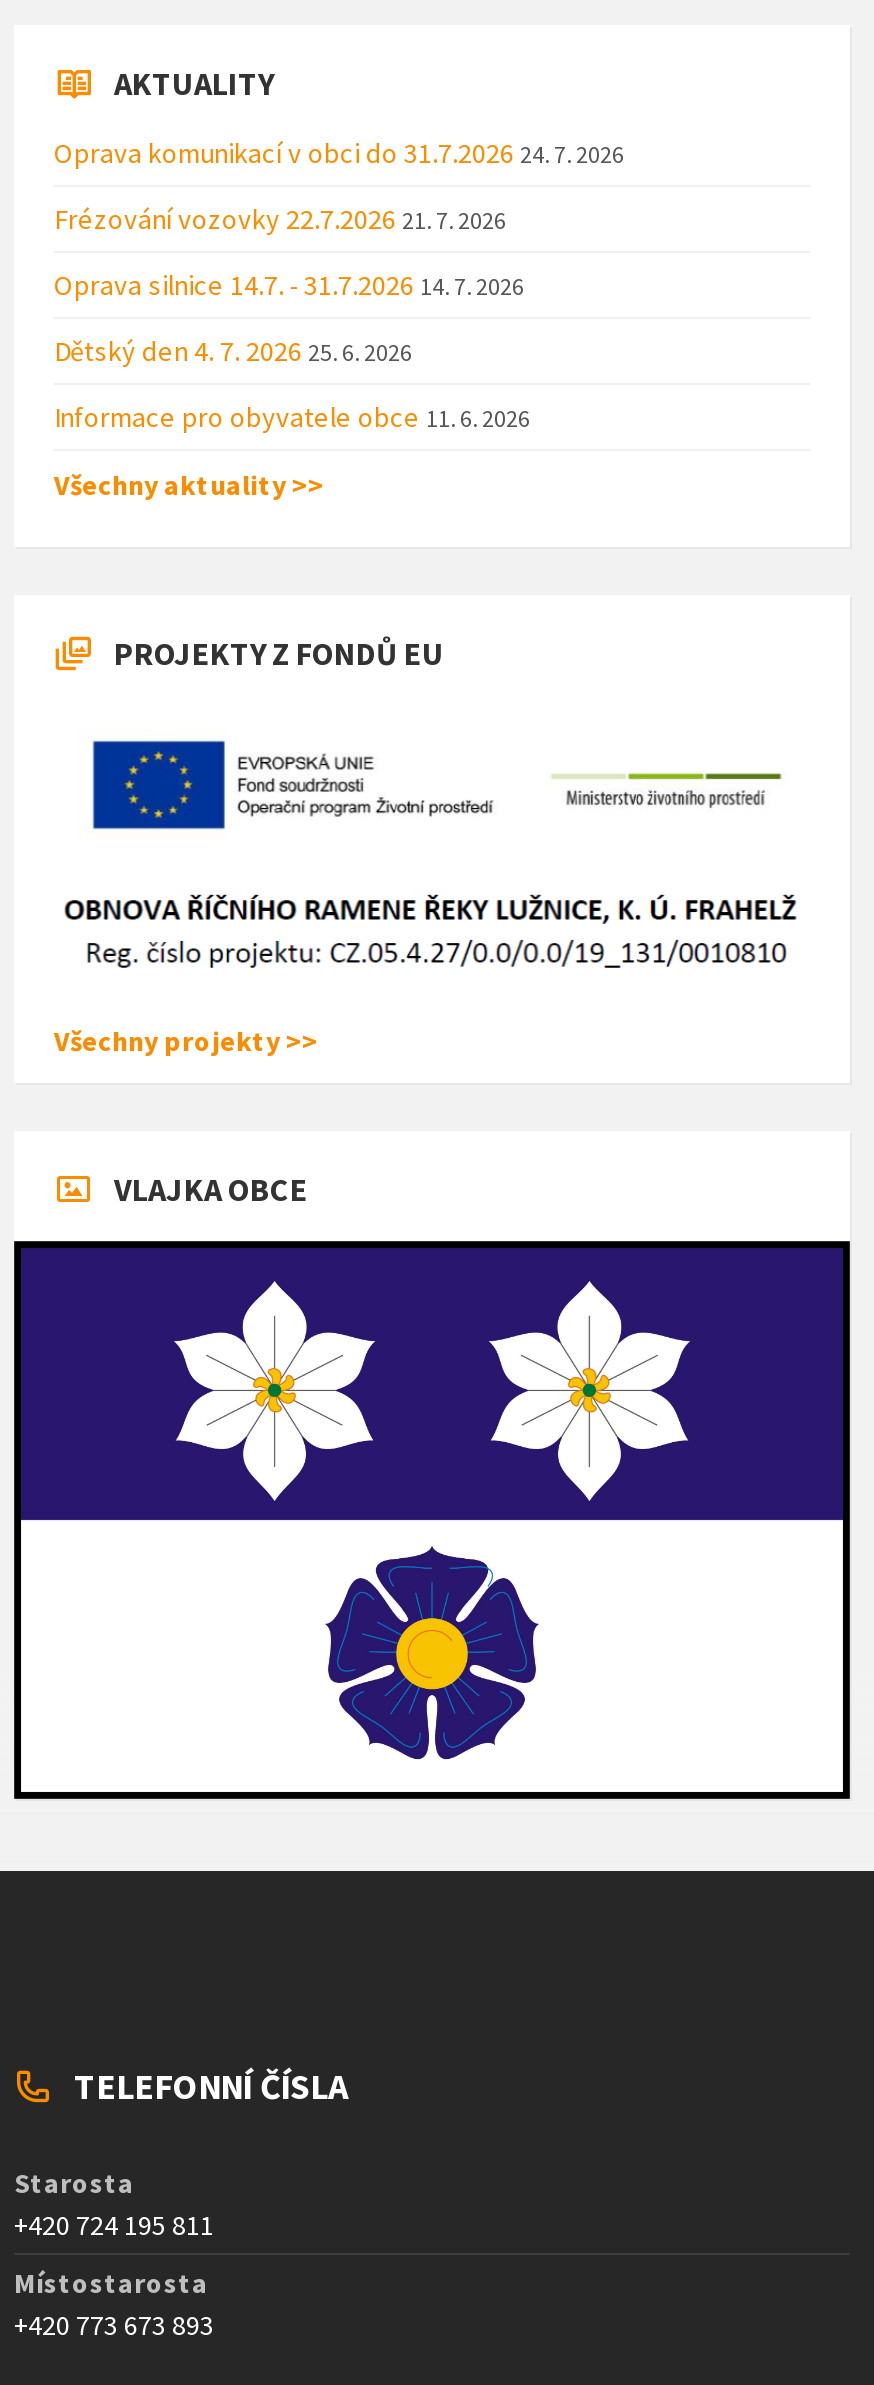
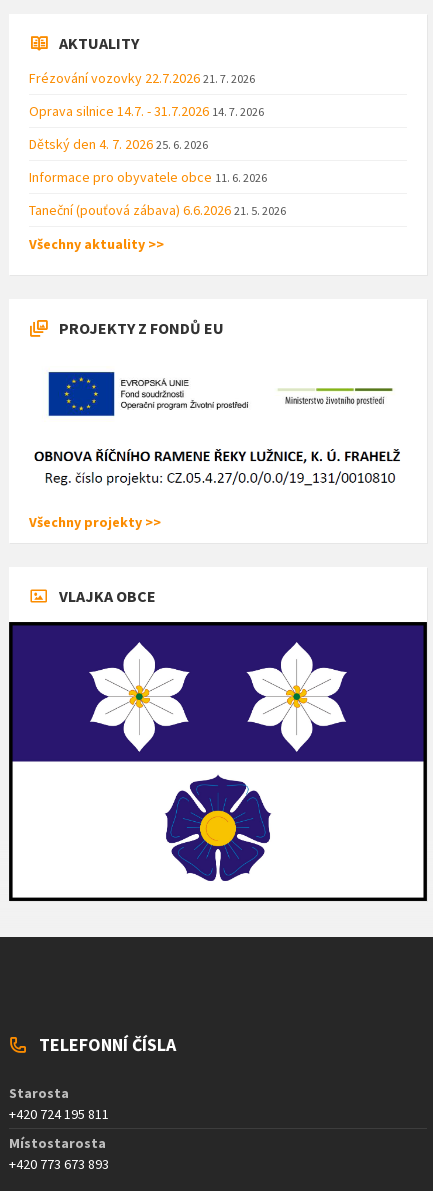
[54,135,624,171] Oprava komunikací v obci do 31.7.2026 24. 7. 2026 -> none
moved [54,201,530,435] -> [29,69,267,186]: Frézování vozovky 22.7.2026 21. 7. 2026 | Oprava silnice 14.7. - 31.7.2026 14. 7. 2026 | Dětský den 4. 7. 2026 25. 6. 2026 | Informace pro obyvatele obce 11. 6. 2026
none -> [29,201,286,219] Taneční (pouťová zábava) 6.6.2026 21. 5. 2026

